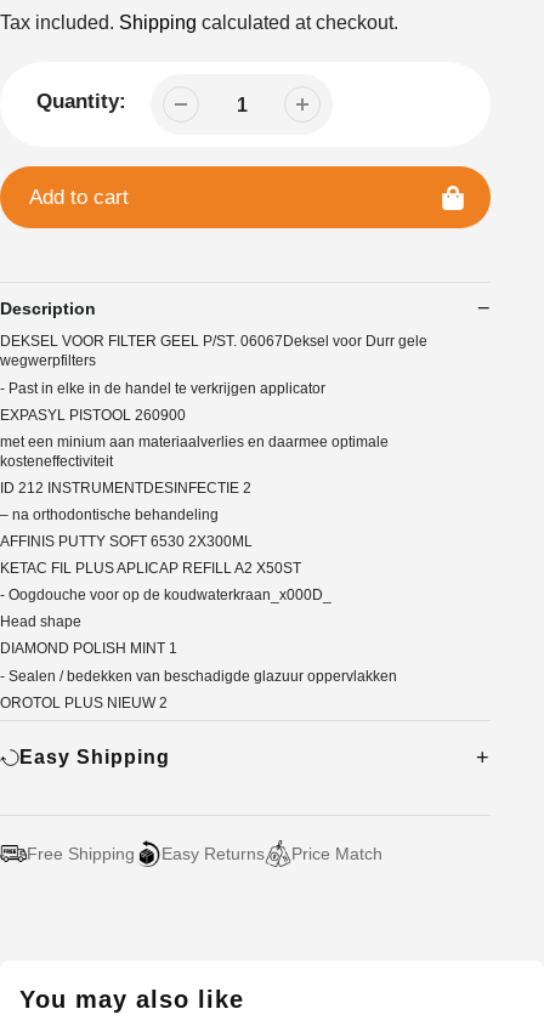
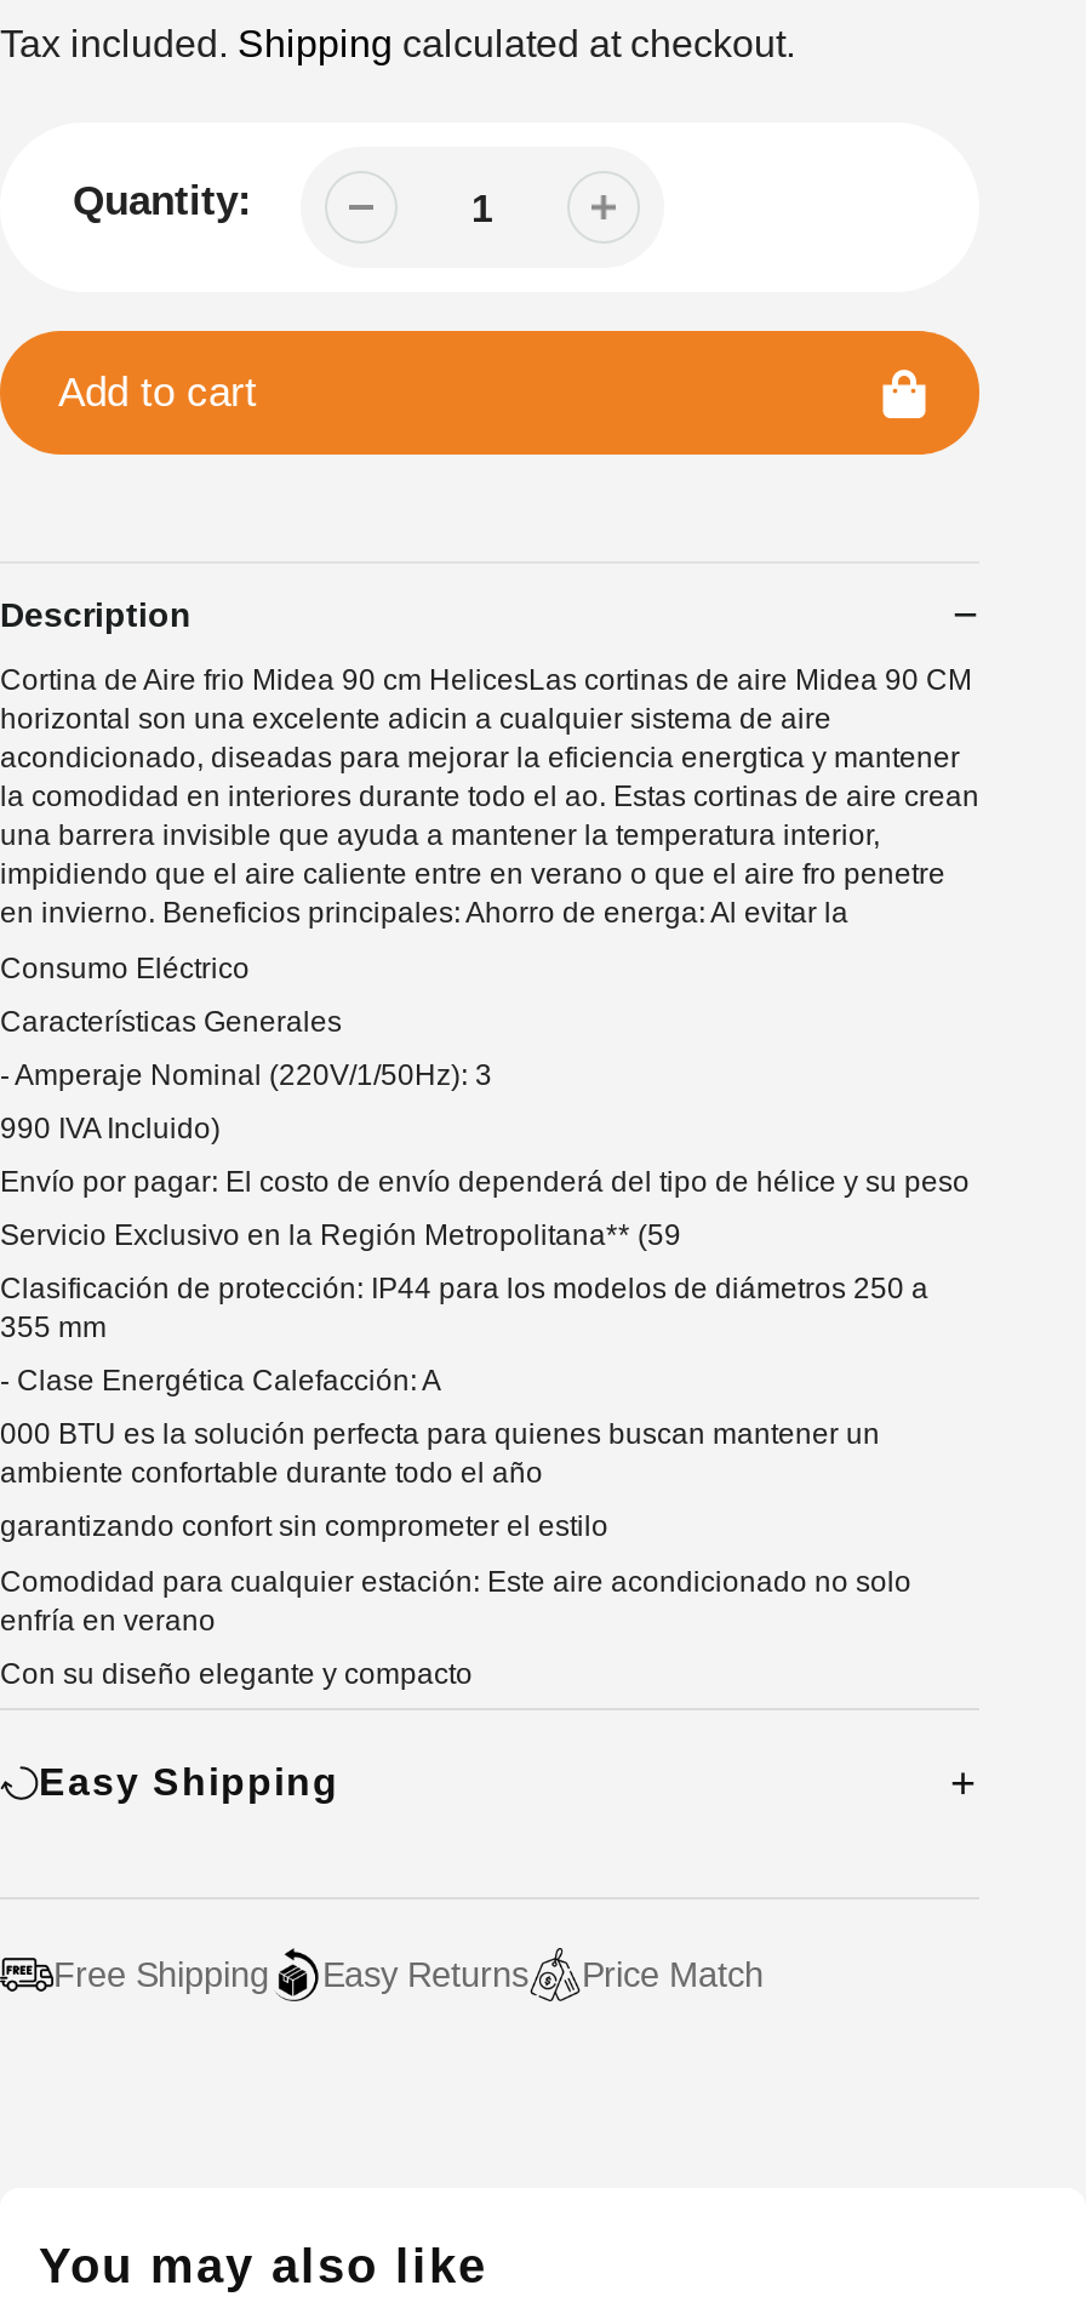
[0,333,427,370] DEKSEL VOOR FILTER GEEL P/ST. 06067Deksel voor Durr gele | wegwerpfilters -> [0,664,979,931] Cortina de Aire frio Midea 90 cm HelicesLas cortinas de aire Midea 90 CM | horizontal son una excelente adicin a cualquier sistema de aire | acondicionado, diseadas para mejorar la eficiencia energtica y mantener | la comodidad en interiores durante todo el ao. Estas cortinas de aire crean | una barrera invisible que ayuda a mantener la temperatura interior, | impidiendo que el aire caliente entre en verano o que el aire fro penetre | en invierno. Beneficios principales: Ahorro de energa: Al evitar la
[0,379,325,396] - Past in elke in de handel te verkrijgen applicator -> [0,950,250,984] Consumo Eléctrico
[0,406,186,423] EXPASYL PISTOOL 260900 -> [0,1004,342,1038] Características Generales
[0,433,389,470] met een minium aan materiaalverlies en daarmee optimale | kosteneffectiviteit -> [0,1058,492,1091] - Amperaje Nominal (220V/1/50Hz): 3
[0,479,251,496] ID 212 INSTRUMENTDESINFECTIE 2 -> [0,1111,221,1145] 990 IVA Incluido)
[0,506,219,523] – na orthodontische behandeling -> [0,1165,970,1199] Envío por pagar: El costo de envío dependerá del tipo de hélice y su peso
[0,533,253,550] AFFINIS PUTTY SOFT 6530 2X300ML -> [0,1218,681,1252] Servicio Exclusivo en la Región Metropolitana** (59
[0,560,301,577] KETAC FIL PLUS APLICAP REFILL A2 X50ST -> [0,1272,928,1345] Clasificación de protección: IP44 para los modelos de diámetros 250 a | 355 mm
[0,587,331,604] - Oogdouche voor op de koudwaterkraan_x000D_ -> [0,1364,441,1398] - Clase Energética Calefacción: A
[0,614,81,631] Head shape -> [0,1418,880,1491] 000 BTU es la solución perfecta para quienes buscan mantener un | ambiente confortable durante todo el año
[0,640,177,657] DIAMOND POLISH MINT 1 -> [0,1510,608,1544] garantizando confort sin comprometer el estilo
[0,667,397,684] - Sealen / bedekken van beschadigde glazuur oppervlakken -> [0,1564,911,1637] Comodidad para cualquier estación: Este aire acondicionado no solo | enfría en verano
[0,694,168,711] OROTOL PLUS NIEUW 2 -> [0,1656,473,1690] Con su diseño elegante y compacto

